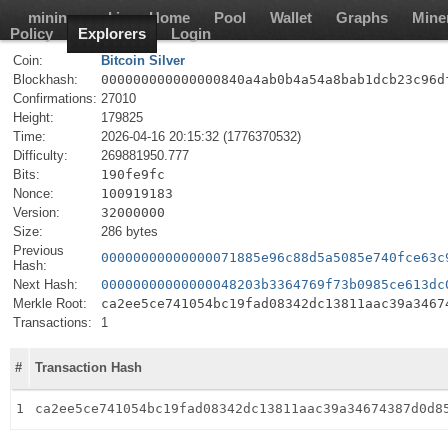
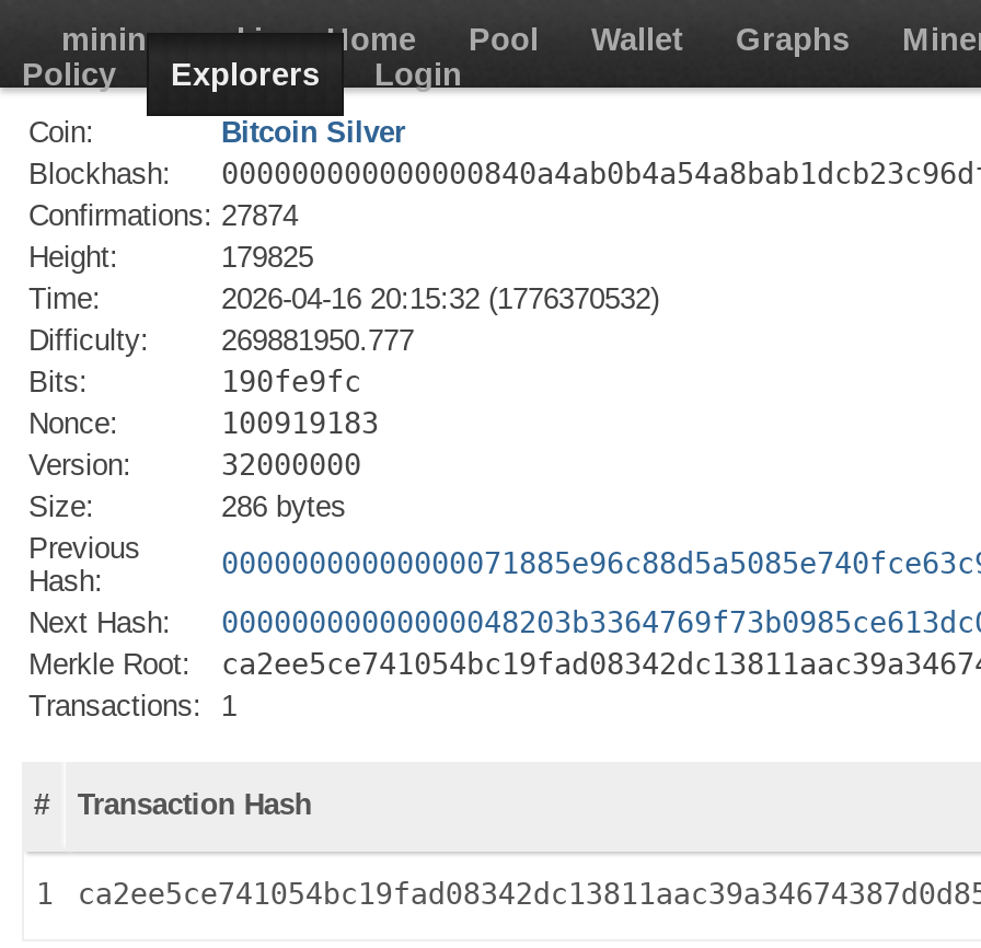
[13,91,136,106] Confirmations: 27010 -> [28,199,298,232] Confirmations: 27874

